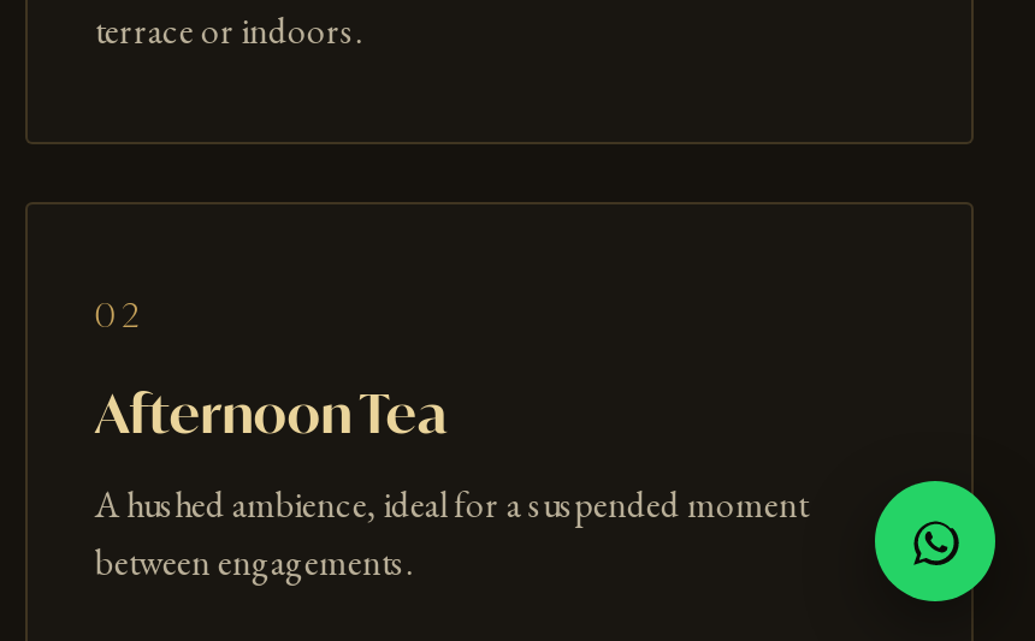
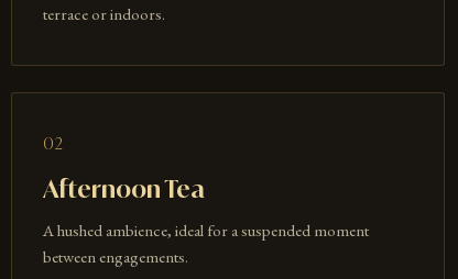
[873,479,998,604] [image] -> none

